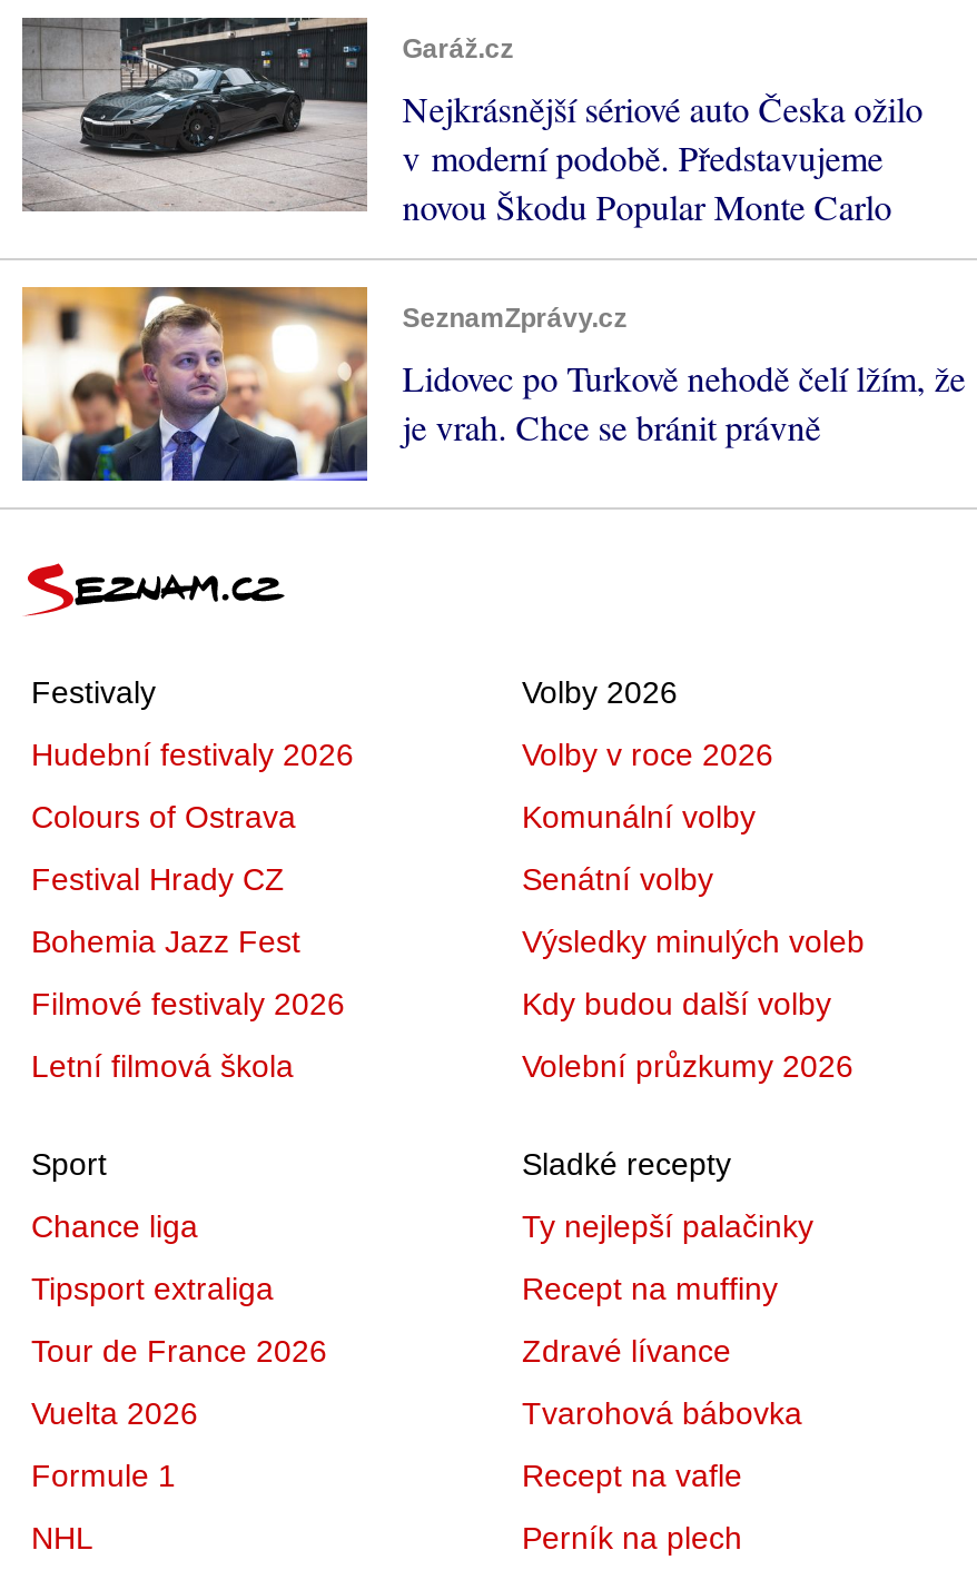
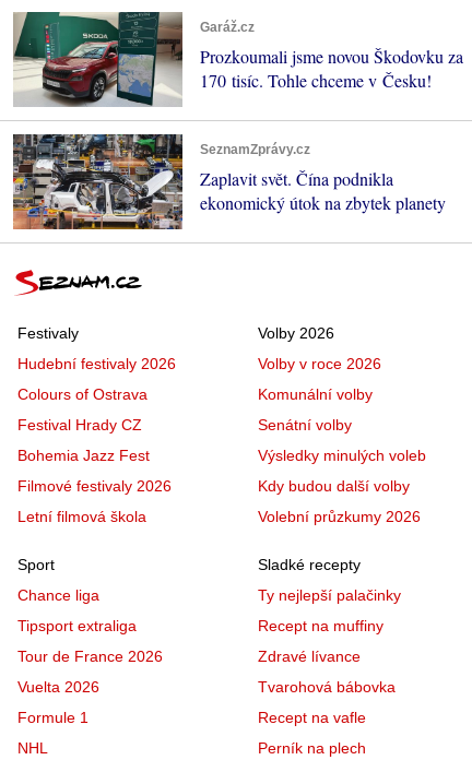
[22,14,923,230] [image] | Nejkrásnější sériové auto Česka ožilo | v moderní podobě. Představujeme | novou Škodu Popular Monte Carlo -> [13,11,463,107] [image] | Prozkoumali jsme novou Škodovku za | 170 tisíc. Tohle chceme v Česku!
[20,284,965,484] [image] | Lidovec po Turkově nehodě čelí lžím, že | je vrah. Chce se bránit právně -> [12,133,445,230] [image] | Zaplavit svět. Čína podnikla | ekonomický útok na zbytek planety

